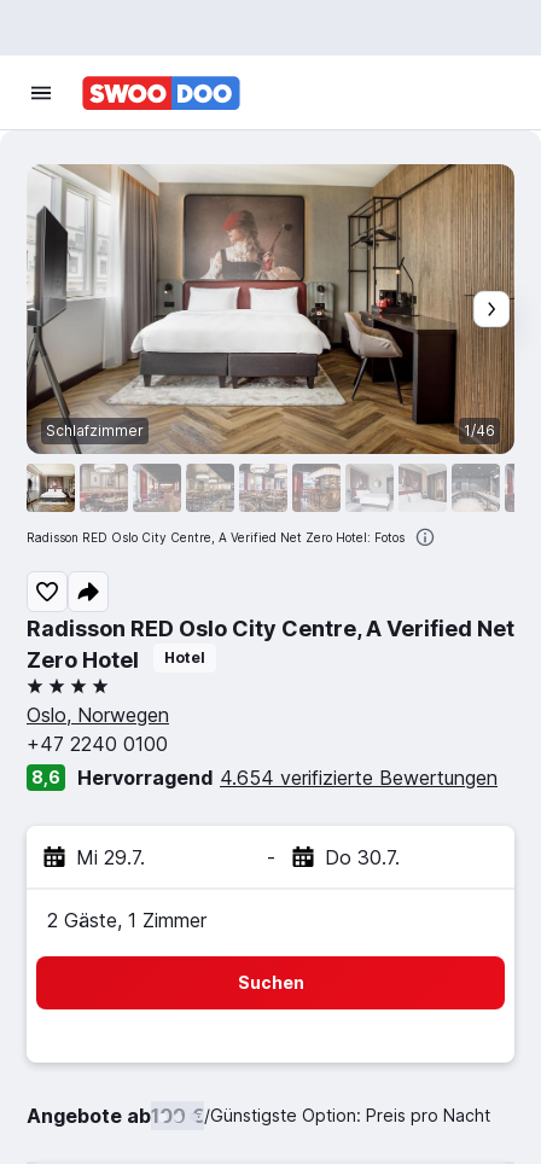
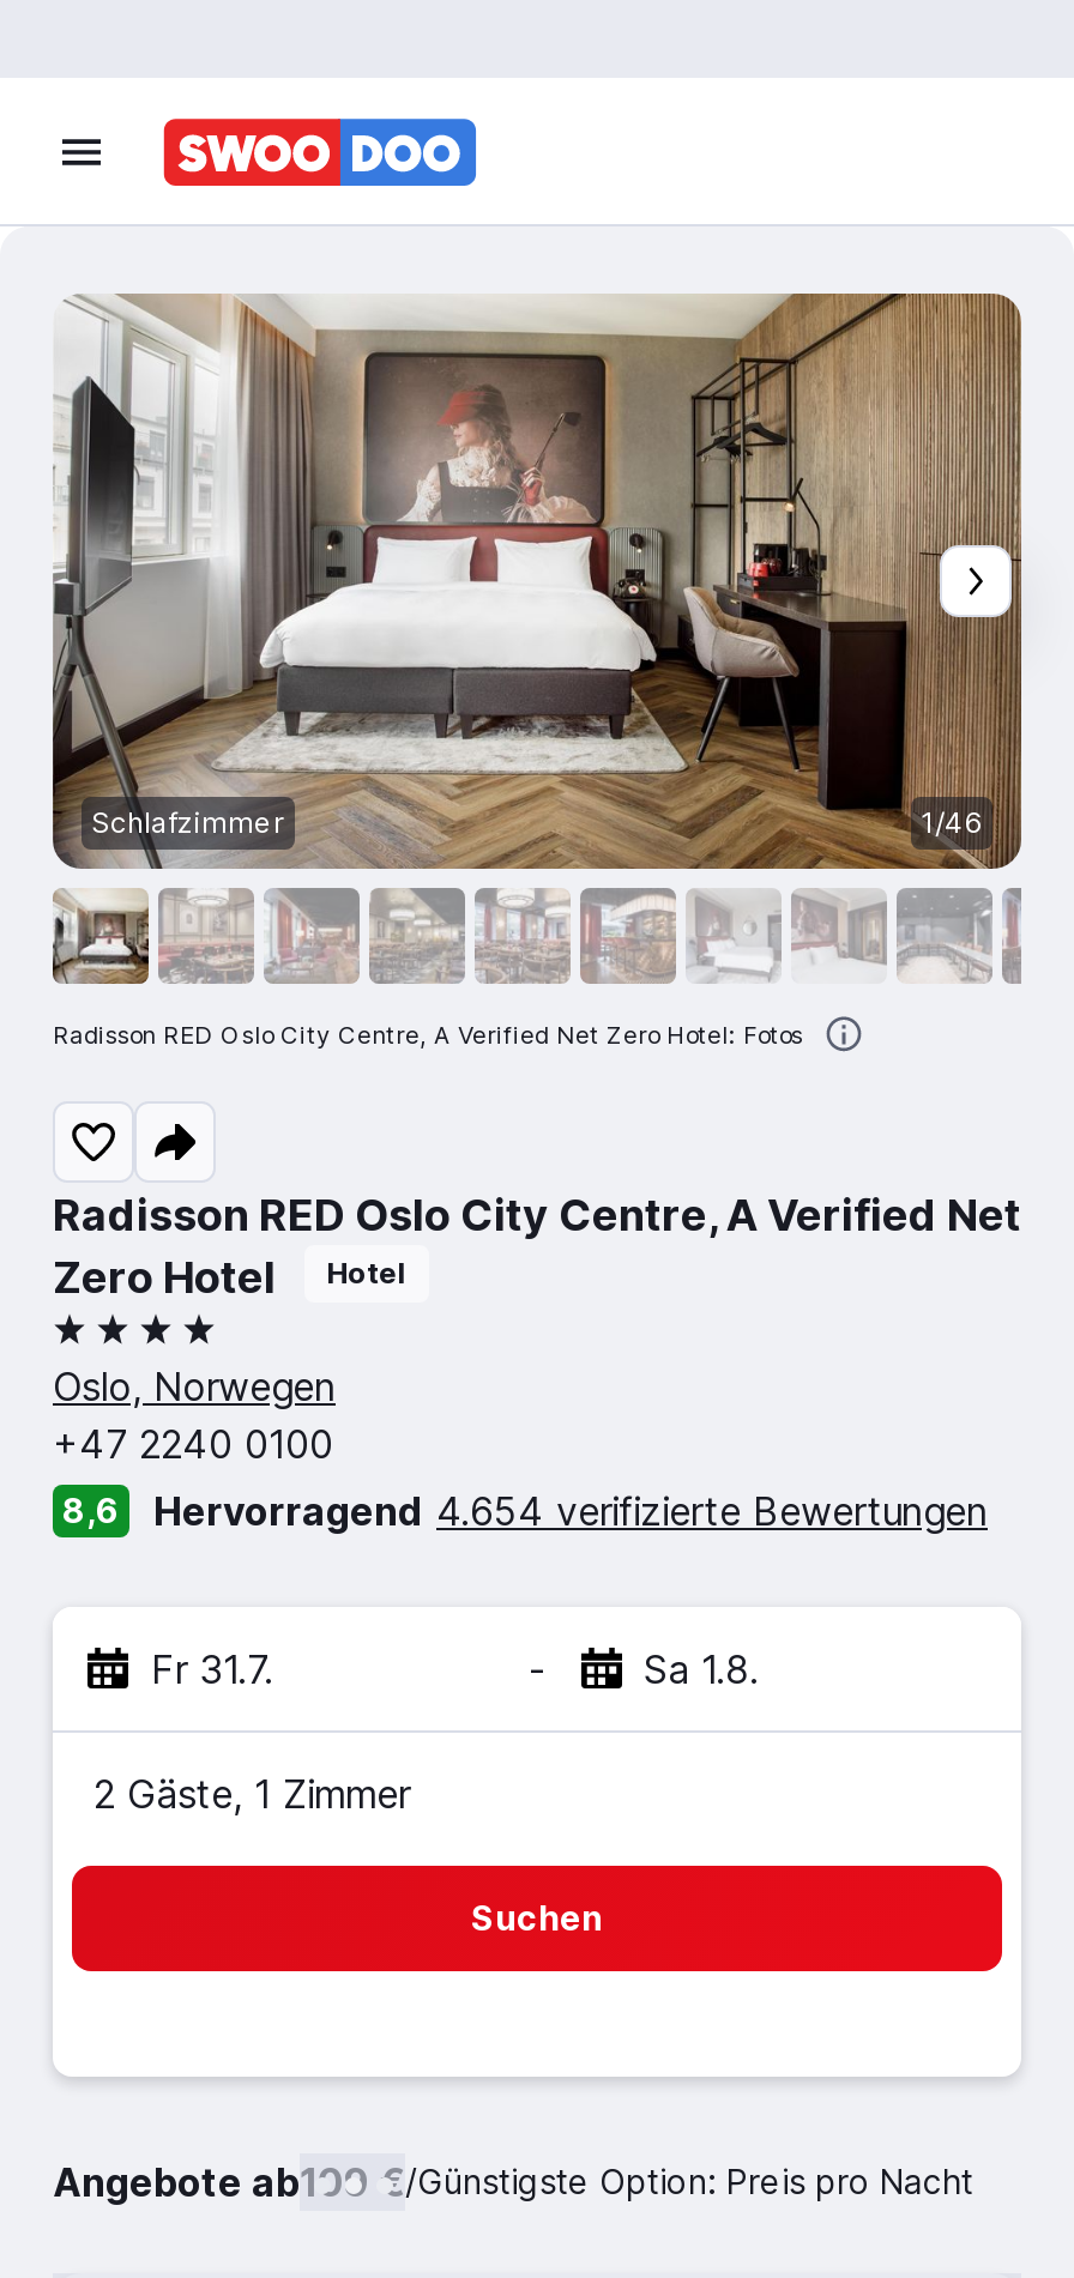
[76,845,145,869] Mi 29.7. -> [151,1645,273,1693] Fr 31.7.
[324,845,399,869] Do 30.7. -> [644,1645,759,1693] Sa 1.8.

